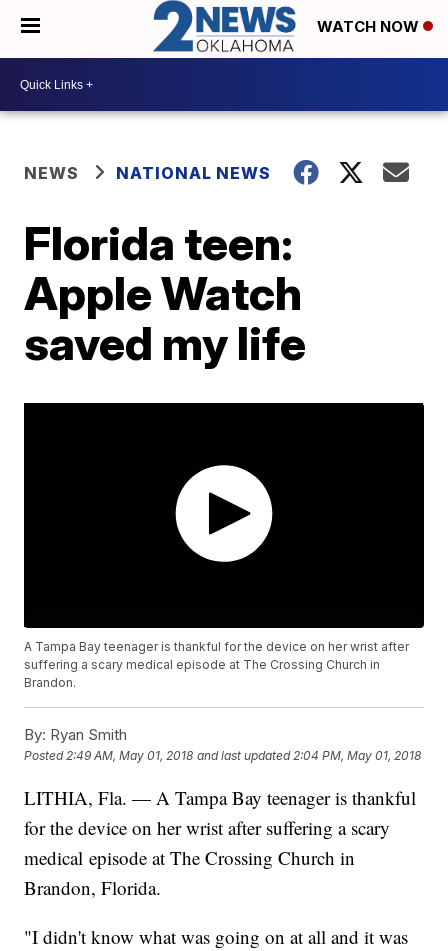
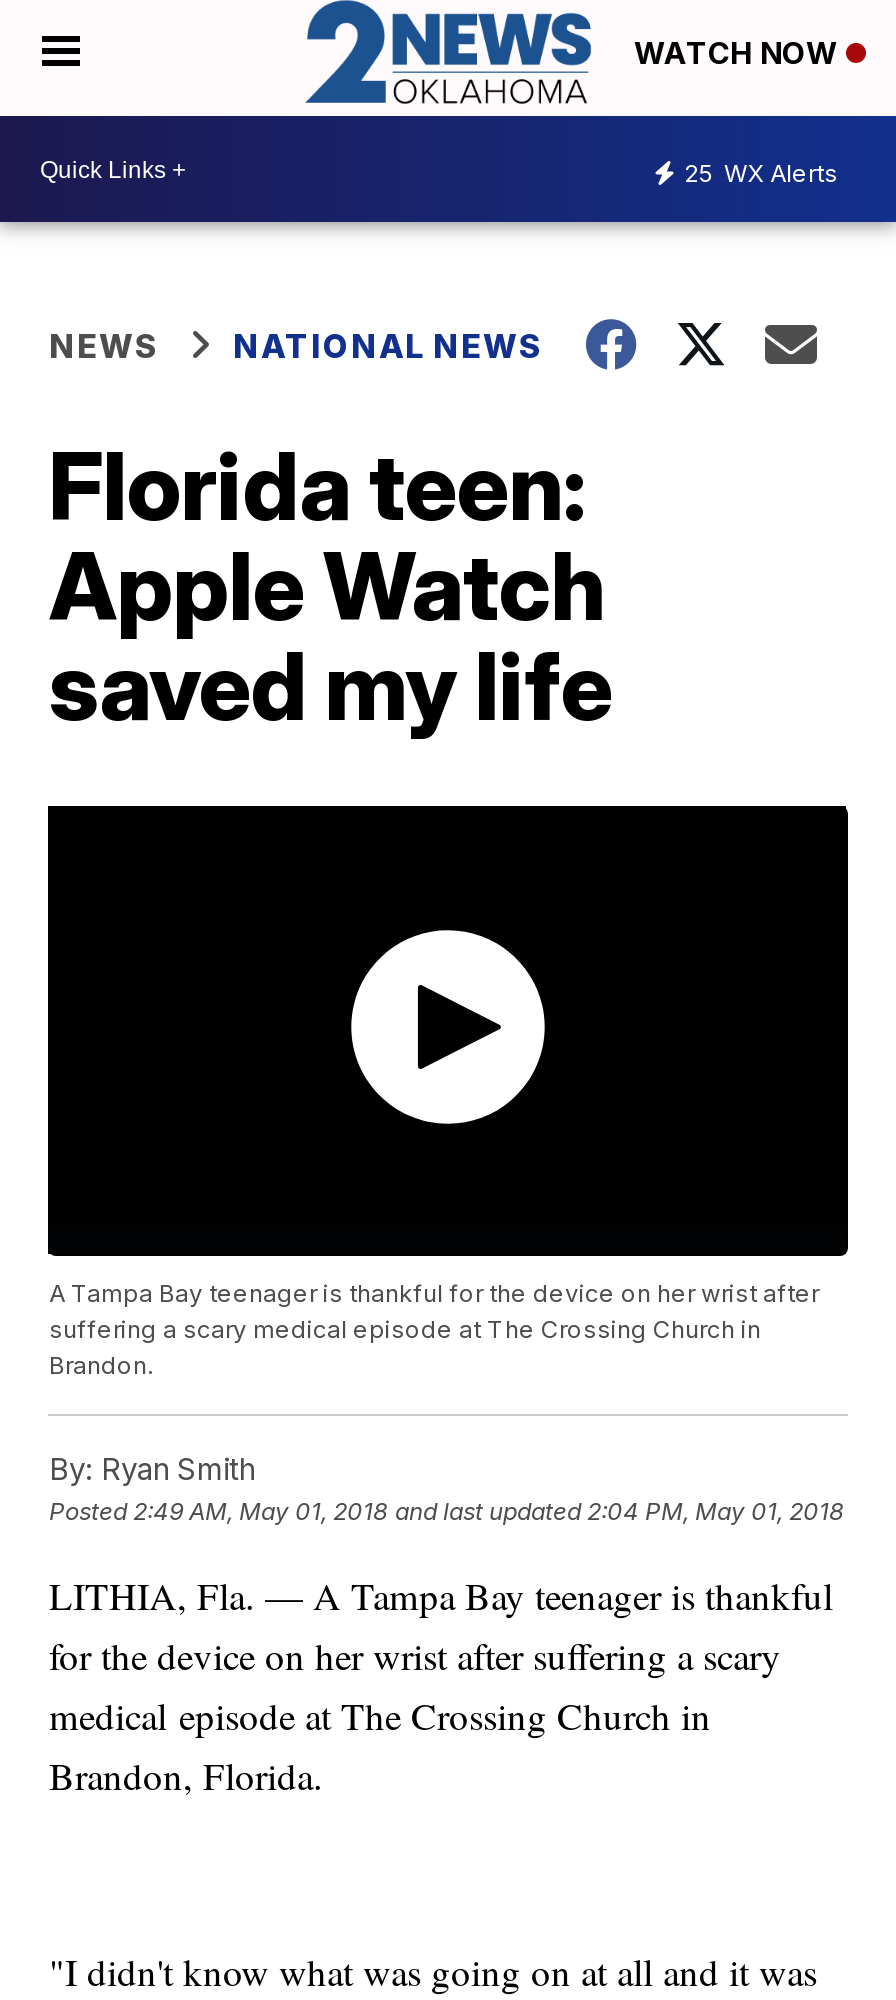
none -> [684,157,838,187] 25 WX Alerts

